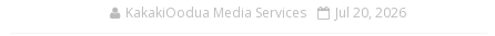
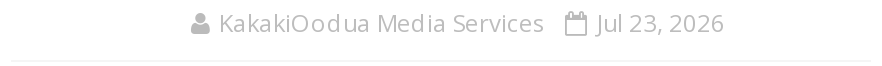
[125,3,406,22] KakakiOodua Media Services Jul 20, 2026 -> [219,6,725,40] KakakiOodua Media Services Jul 23, 2026

